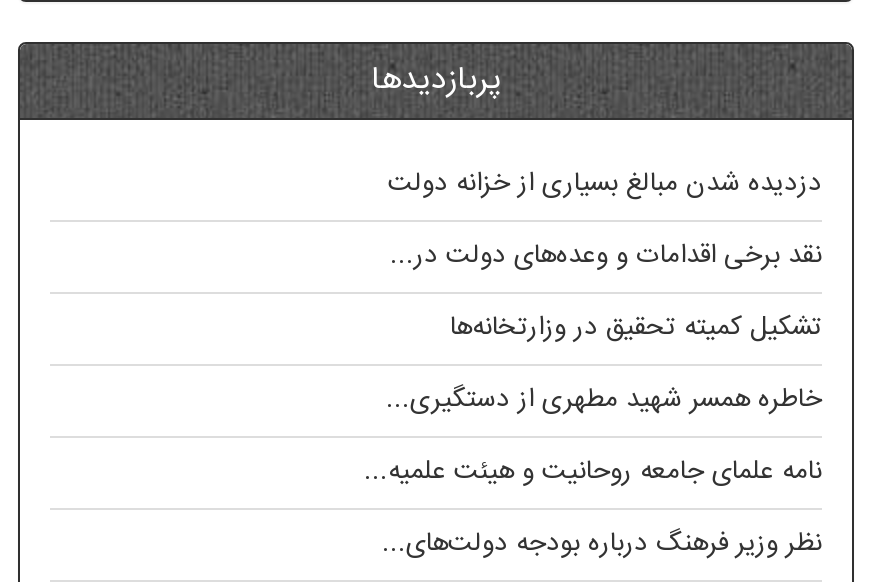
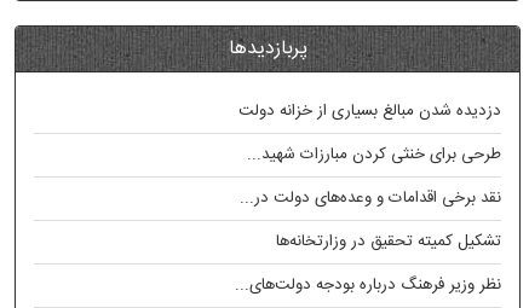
none -> [247,141,501,168] طرحی برای خنثی کردن مبارزات شهید...
moved [390,234,822,350] -> [240,185,501,255]: نقد برخی اقدامات و وعده‌های دولت در... | تشکیل کمیته تحقیق در وزارتخانه‌ها
[364,378,822,494] خاطره همسر شهید مطهری از دستگیری... | نامه علماى جامعه روحانیت و هیئت علمیه... -> none

